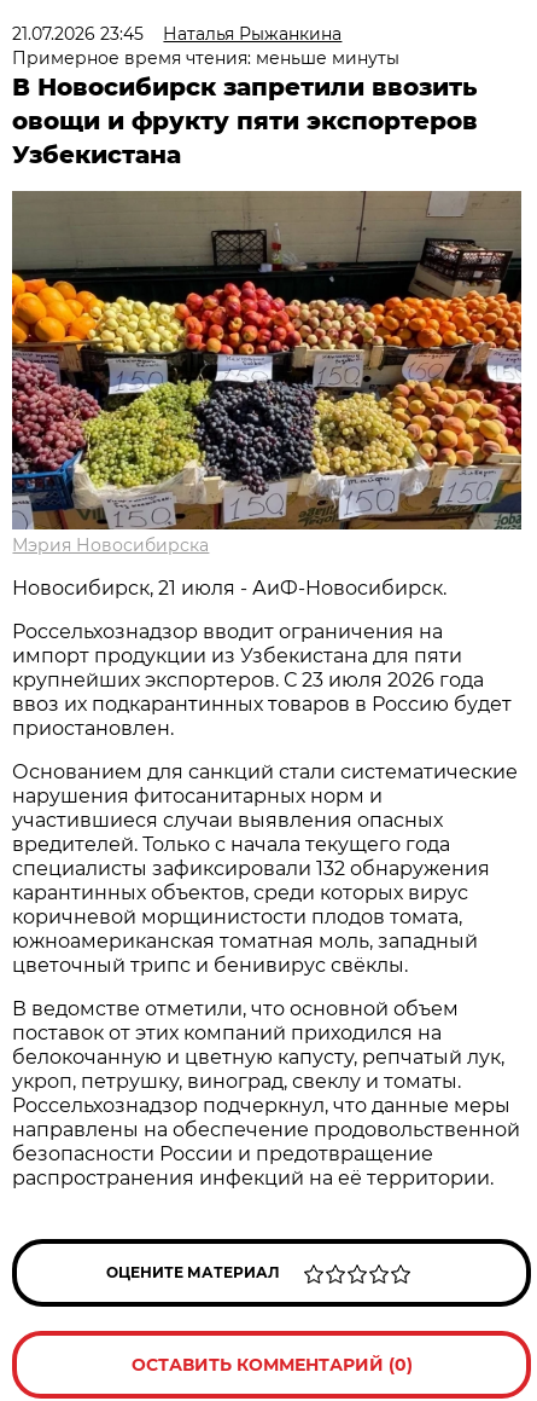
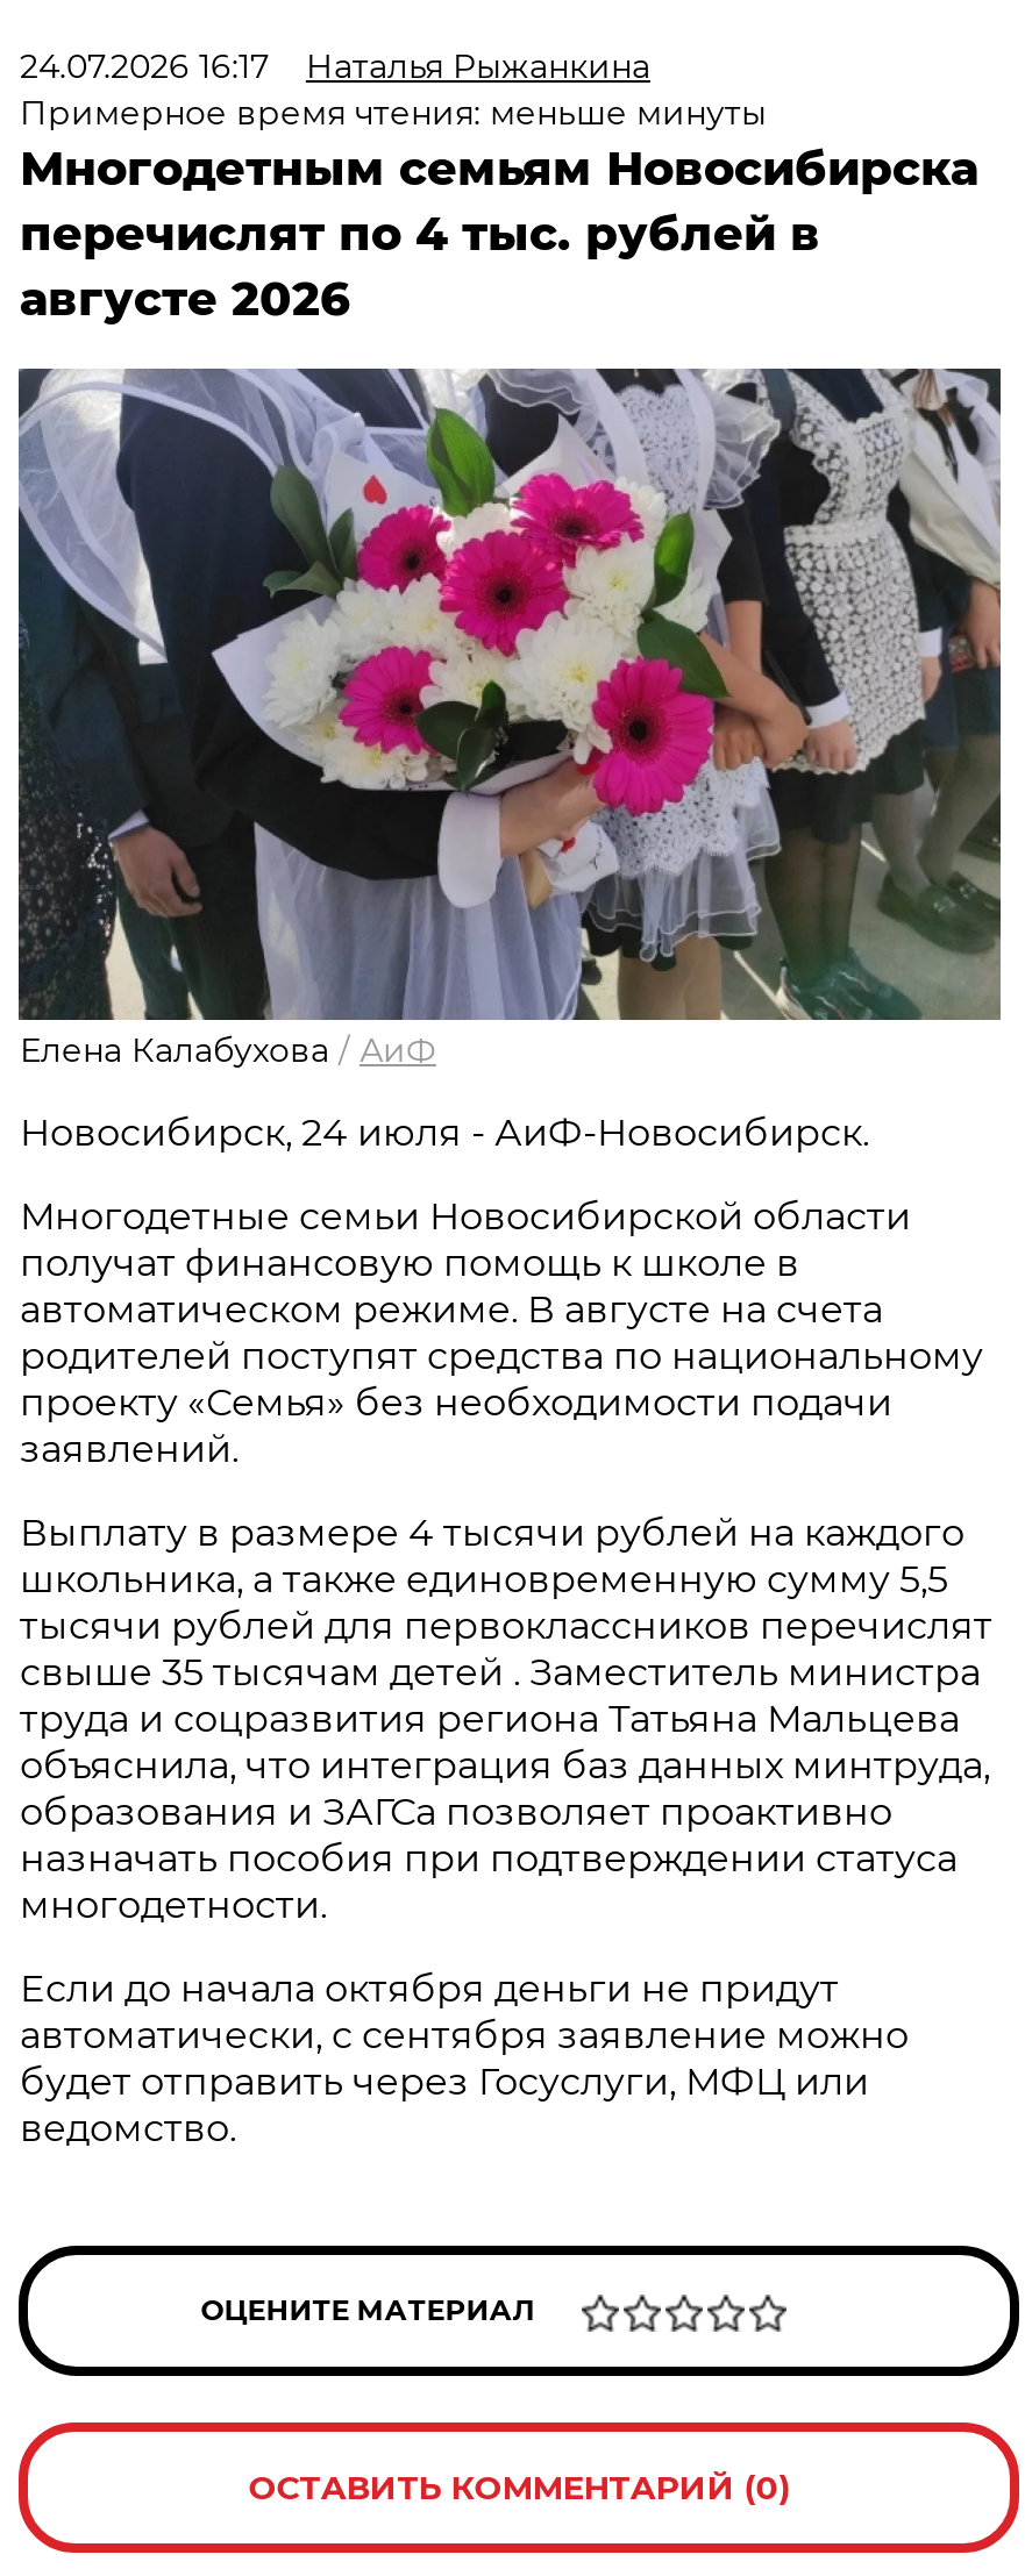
[13,23,342,45] 21.07.2026 23:45 Наталья Рыжанкина -> [20,45,650,87] 24.07.2026 16:17 Наталья Рыжанкина
[13,73,478,169] В Новосибирск запретили ввозить | овощи и фрукту пяти экспортеров | Узбекистана -> [20,141,978,327] Многодетным семьям Новосибирска | перечислят по 4 тыс. рублей в | августе 2026
[11,191,523,556] [image] | Мэрия Новосибирска -> [16,366,1003,1071] [image] | Елена Калабухова / АиФ
[13,577,447,600] Новосибирск, 21 июля - АиФ-Новосибирск. -> [20,1111,869,1155] Новосибирск, 24 июля - АиФ-Новосибирск.
[13,620,512,740] Россельхознадзор вводит ограничения на | импорт продукции из Узбекистана для пяти | крупнейших экспортеров. С 23 июля 2026 года | ввоз их подкарантинных товаров в Россию будет | приостановлен. -> [20,1194,983,1471] Многодетные семьи Новосибирской области | получат финансовую помощь к школе в | автоматическом режиме. В августе на счета | родителей поступят средства по национальному | проекту «Семья» без необходимости подачи | заявлений.
[13,760,518,977] Основанием для санкций стали систематические | нарушения фитосанитарных норм и | участившиеся случаи выявления опасных | вредителей. Только с начала текущего года | специалисты зафиксировали 132 обнаружения | карантинных объектов, среди которых вирус | коричневой морщинистости плодов томата, | южноамериканская томатная моль, западный | цветочный трипс и бенивирус свёклы. -> [20,1511,992,1927] Выплату в размере 4 тысячи рублей на каждого | школьника, а также единовременную сумму 5,5 | тысячи рублей для первоклассников перечислят | свыше 35 тысячам детей . Заместитель министра | труда и соцразвития региона Татьяна Мальцева | объяснила, что интеграция баз данных минтруда, | образования и ЗАГСа позволяет проактивно | назначать пособия при подтверждении статуса | многодетности.
[13,997,521,1189] В ведомстве отметили, что основной объем | поставок от этих компаний приходился на | белокочанную и цветную капусту, репчатый лук, | укроп, петрушку, виноград, свеклу и томаты. | Россельхознадзор подчеркнул, что данные меры | направлены на обеспечение продовольственной | безопасности России и предотвращение | распространения инфекций на её территории. -> [20,1967,908,2150] Если до начала октября деньги не придут | автоматически, с сентября заявление можно | будет отправить через Госуслуги, МФЦ или | ведомство.

